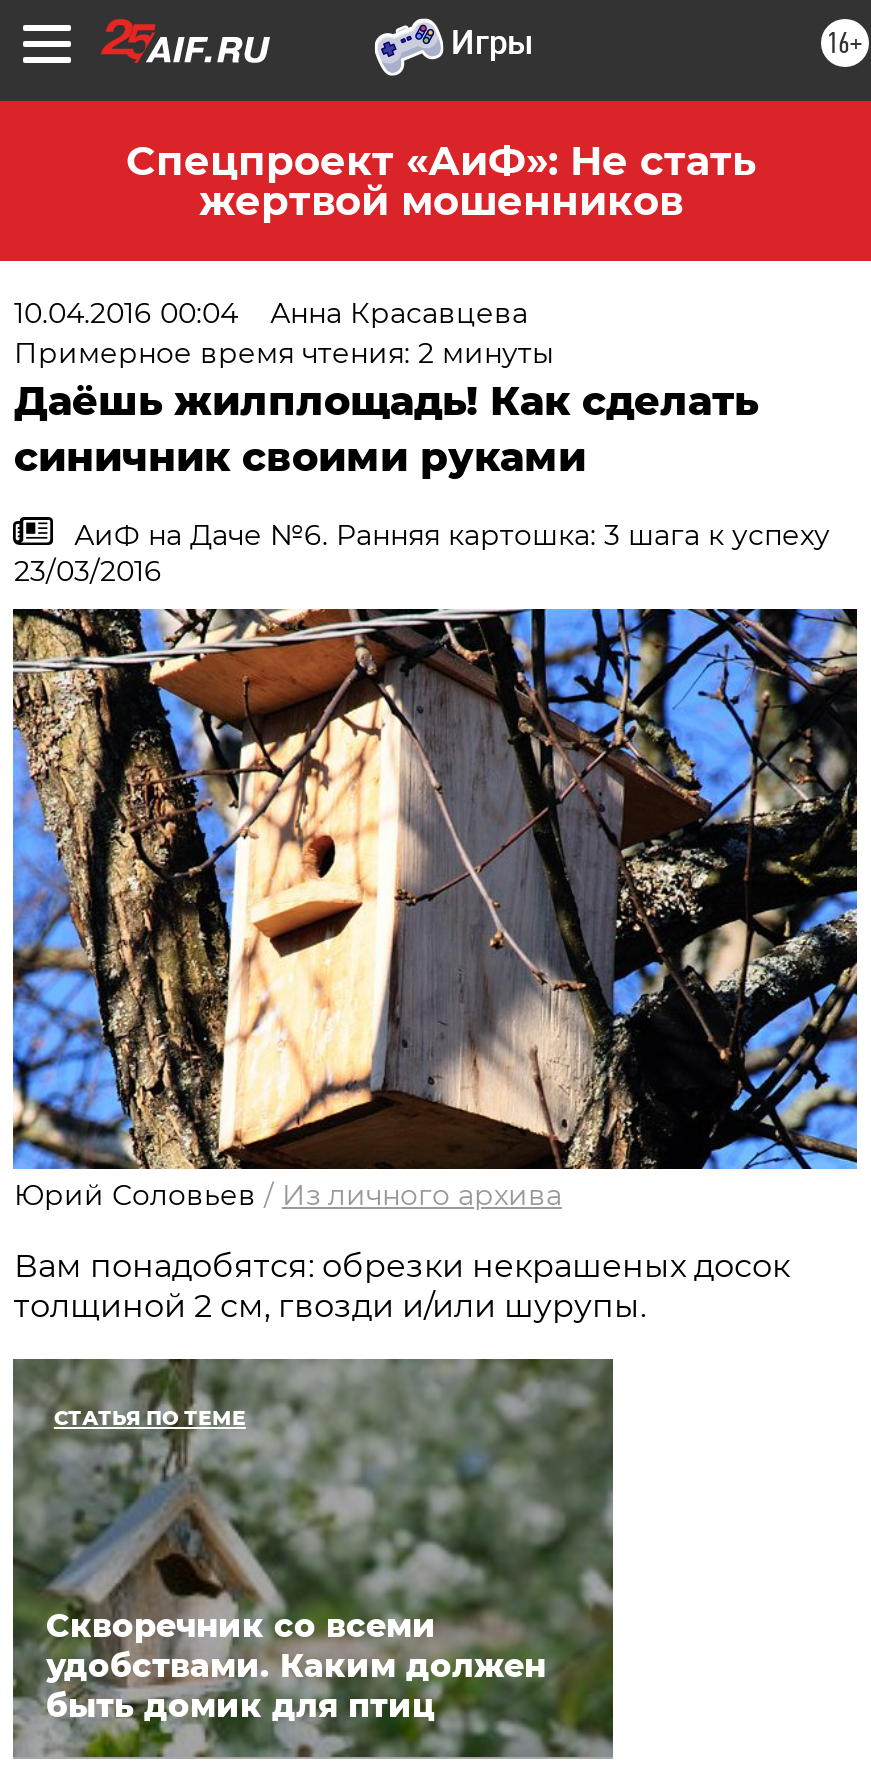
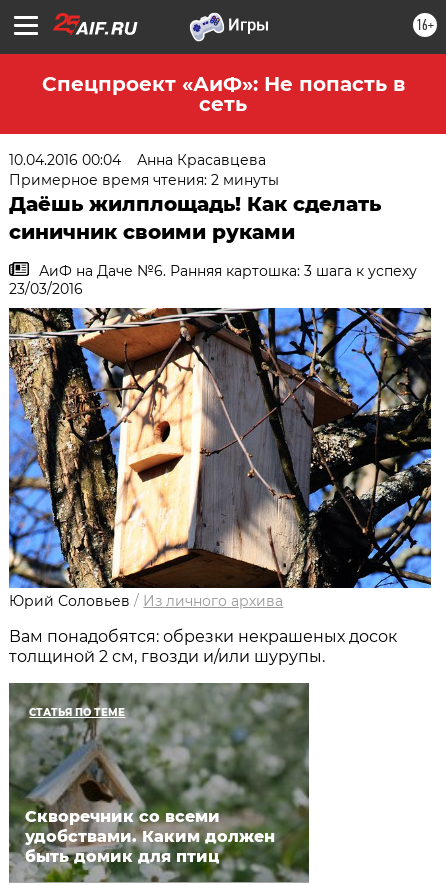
[126,137,756,225] Спецпроект «АиФ»: Не стать | жертвой мошенников -> [41,72,404,116] Спецпроект «АиФ»: Не попасть в | сеть

